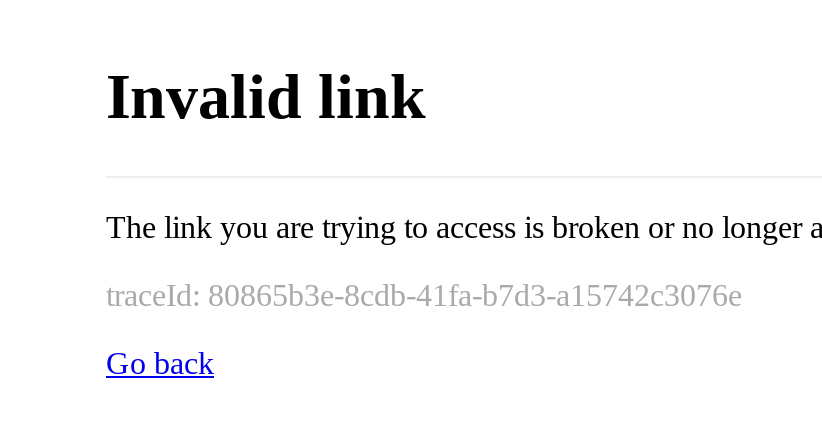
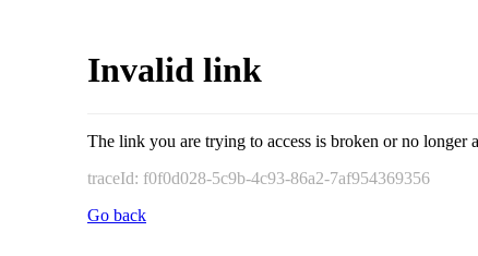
[106,279,742,313] traceId: 80865b3e-8cdb-41fa-b7d3-a15742c3076e -> [87,169,430,188] traceId: f0f0d028-5c9b-4c93-86a2-7af954369356

